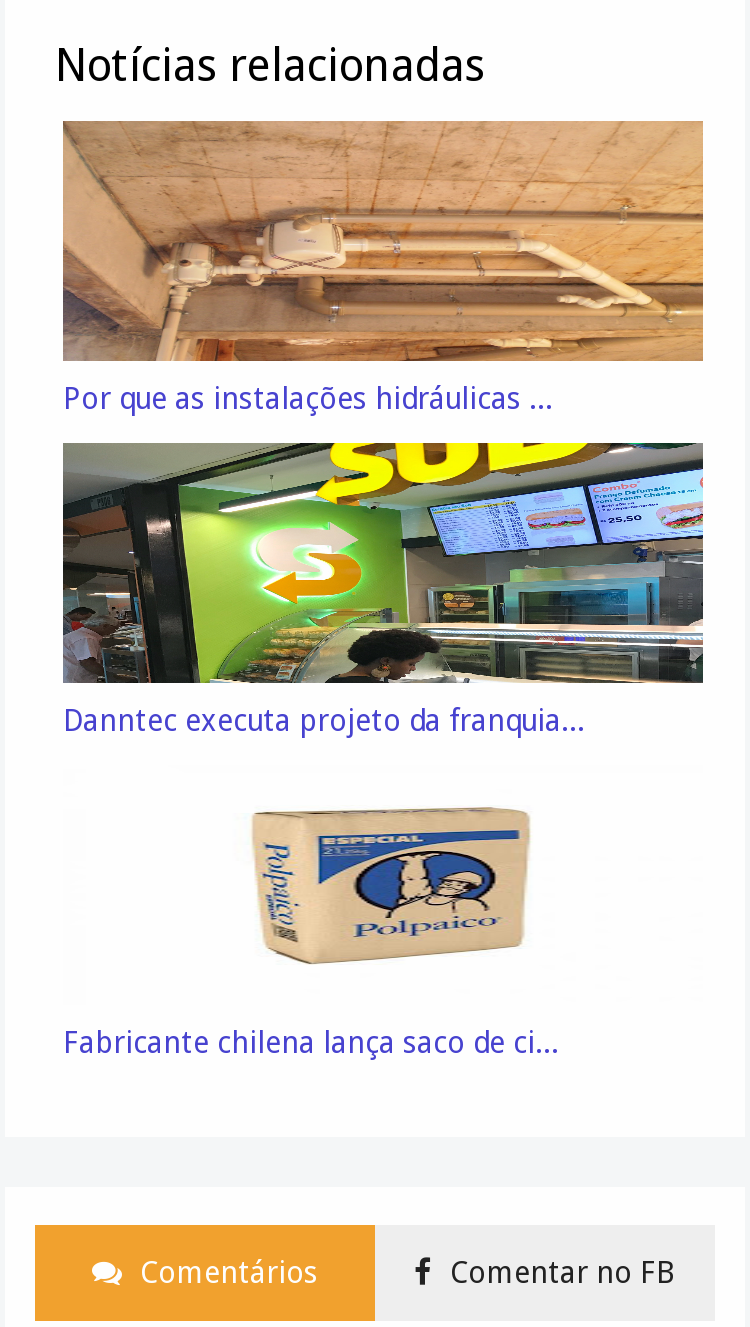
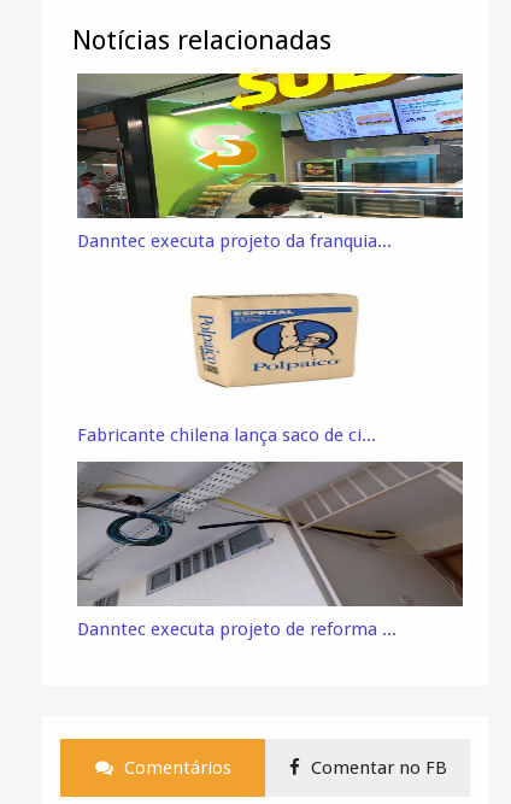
[61,119,705,417] [image] | Por que as instalações hidráulicas ... -> none
moved [59,439,707,1061] -> [75,71,465,446]: [image] | Danntec executa projeto da franquia... | Fabricante chilena lança saco de ci...
none -> [76,460,464,640] [image] | Danntec executa projeto de reforma ...

